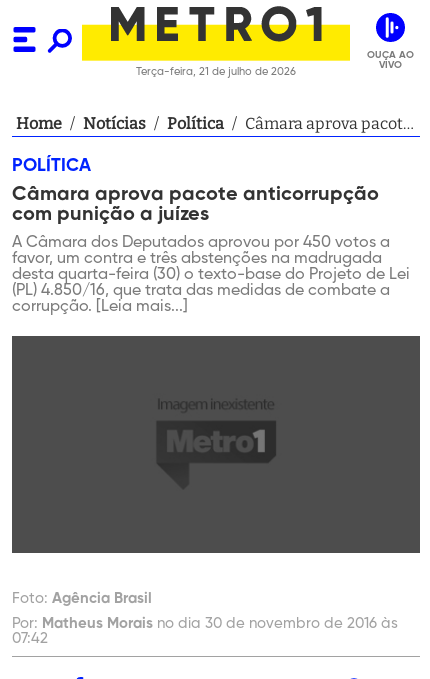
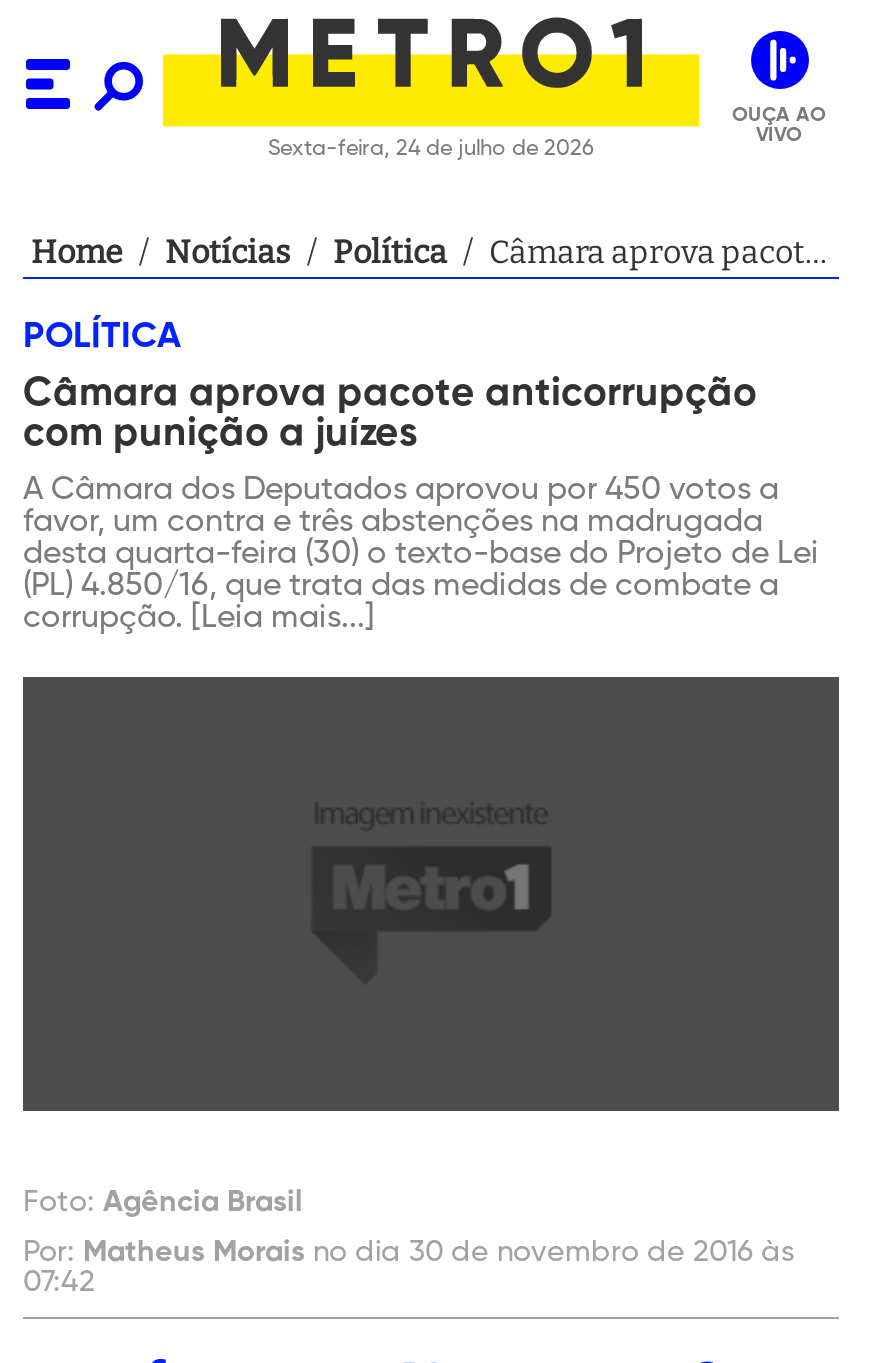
[136,66,296,77] Terça-feira, 21 de julho de 2026 -> [268,137,594,159] Sexta-feira, 24 de julho de 2026

